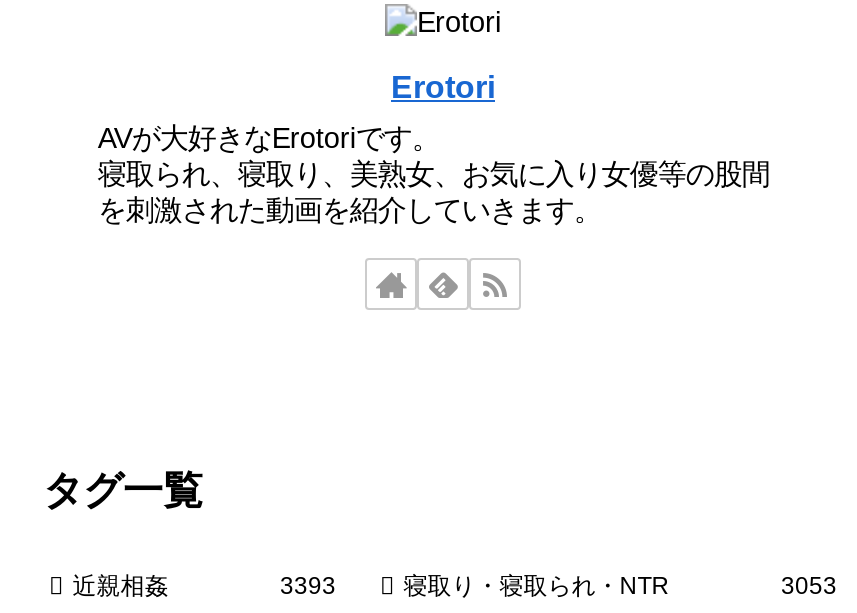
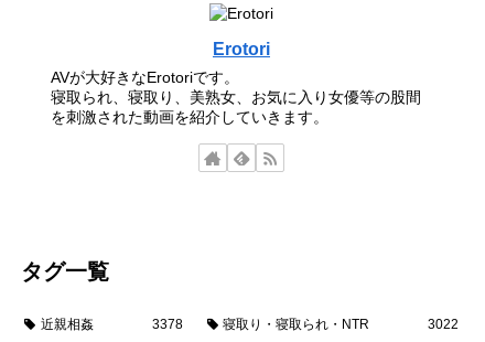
[280,572,336,600] 3393 -> [152,316,182,332] 3378
[781,572,837,600] 3053 -> [428,316,459,332] 3022

